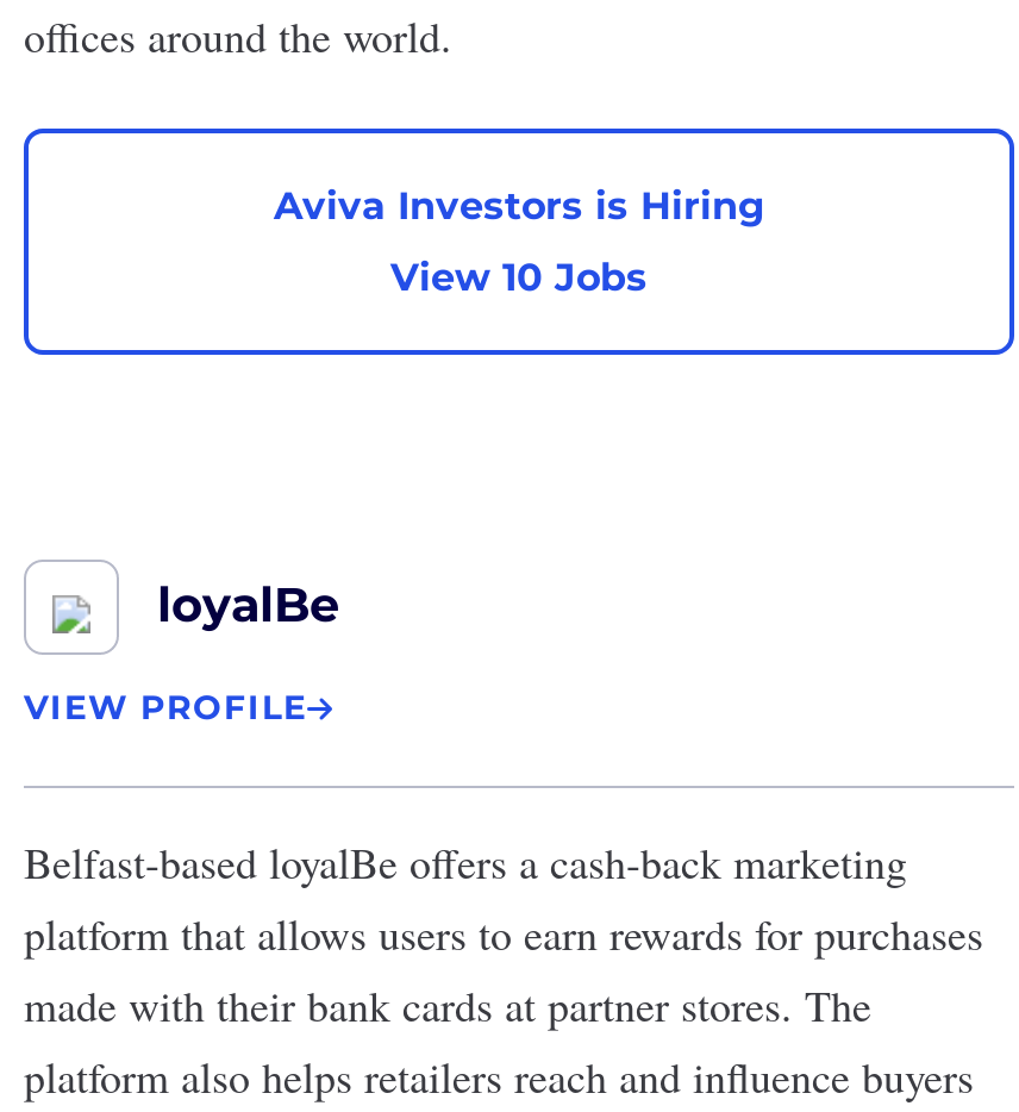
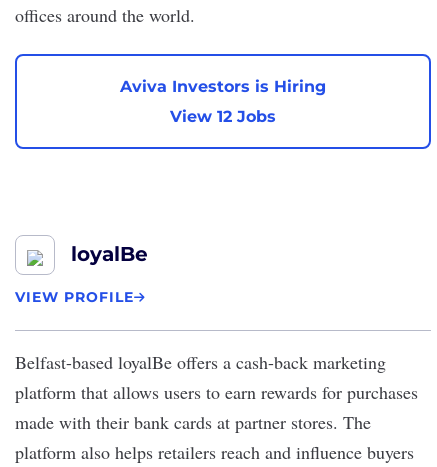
[390,254,648,299] View 10 Jobs -> [170,106,276,125] View 12 Jobs

